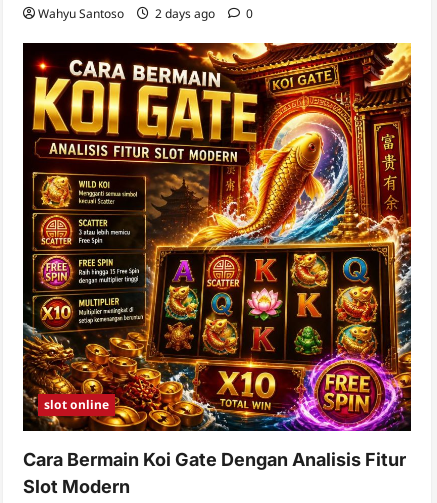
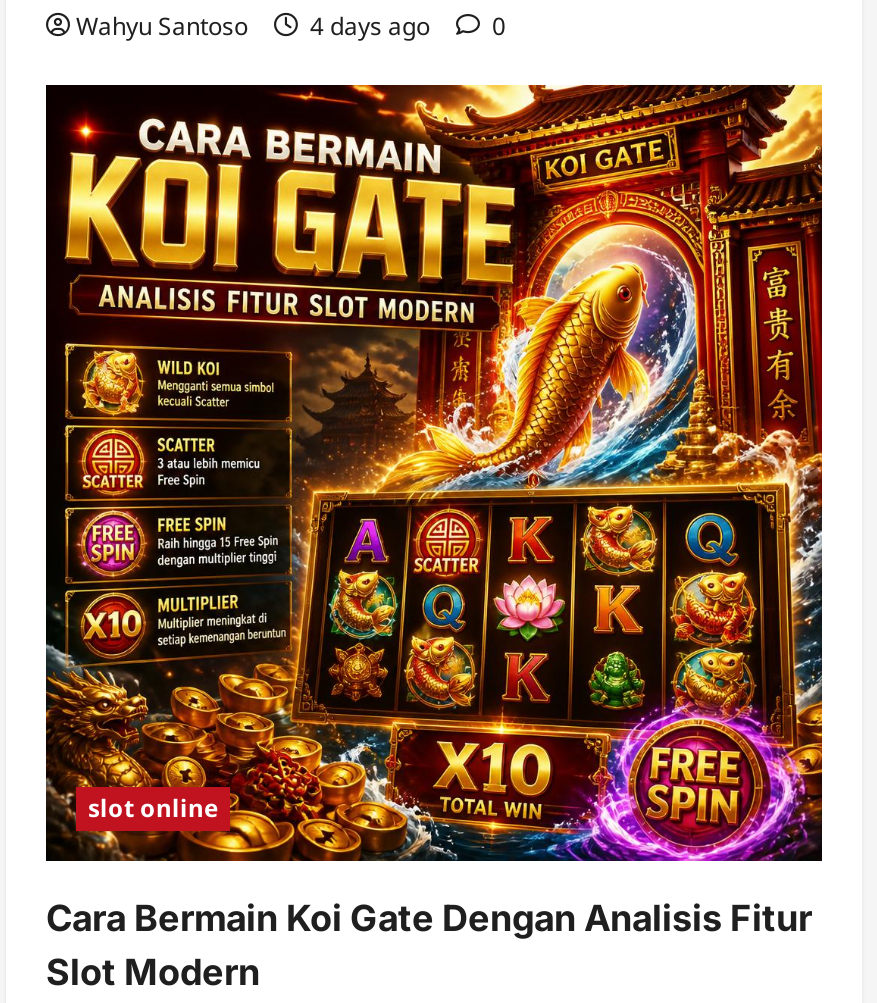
[38,5,253,22] Wahyu Santoso 2 days ago 0 -> [76,10,506,44] Wahyu Santoso 4 days ago 0

